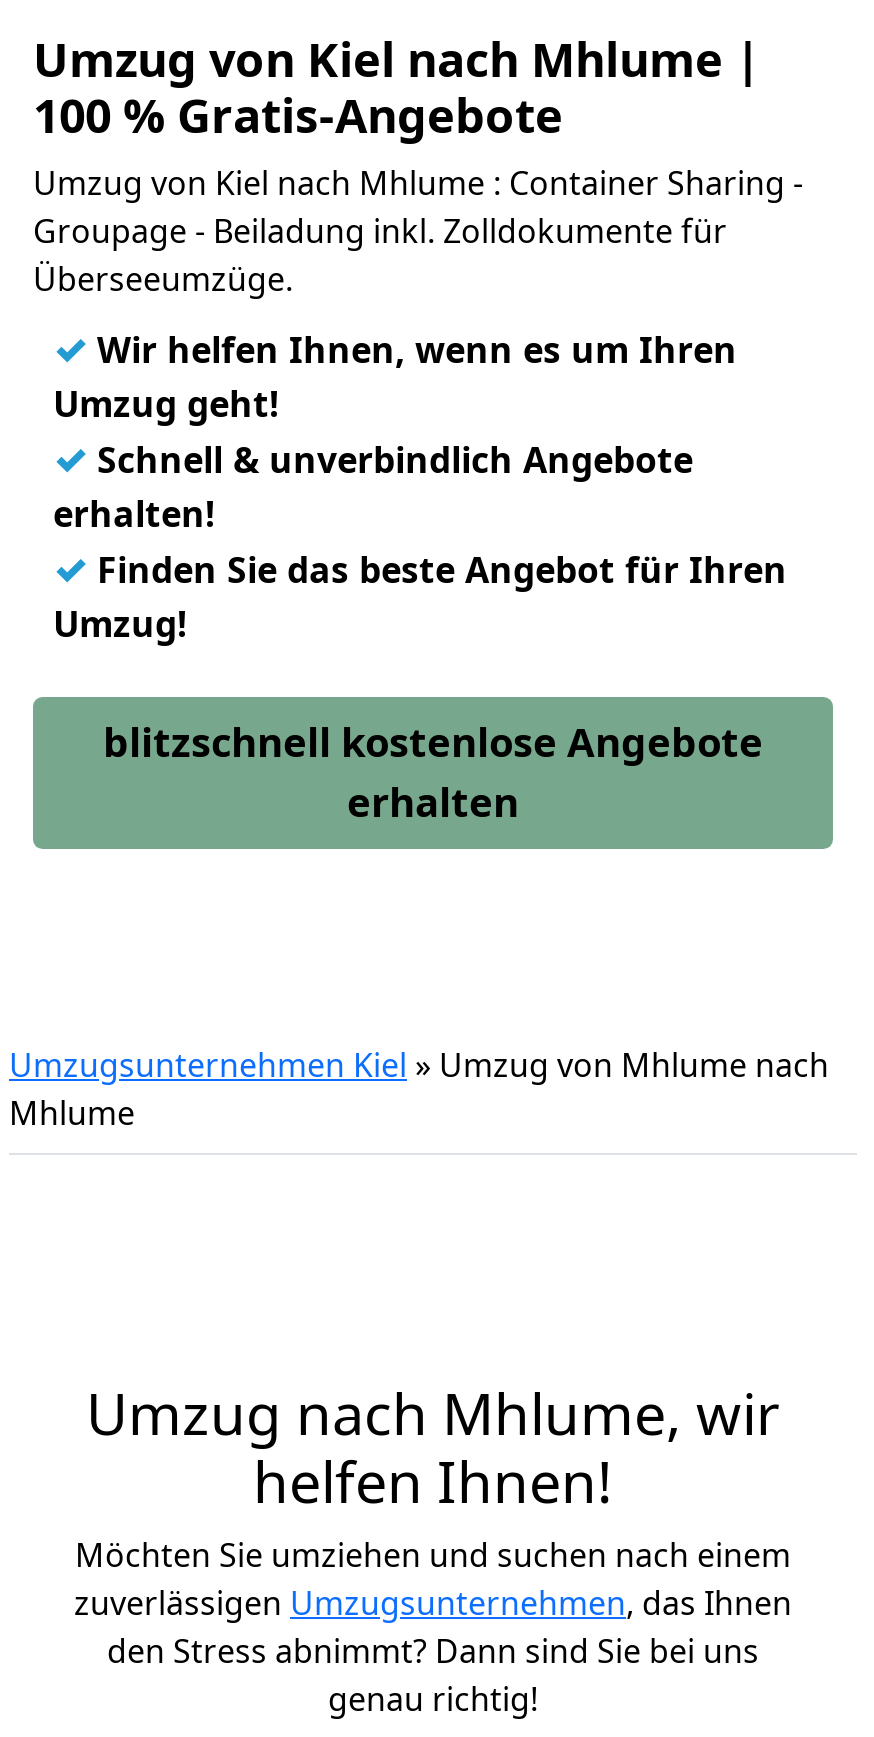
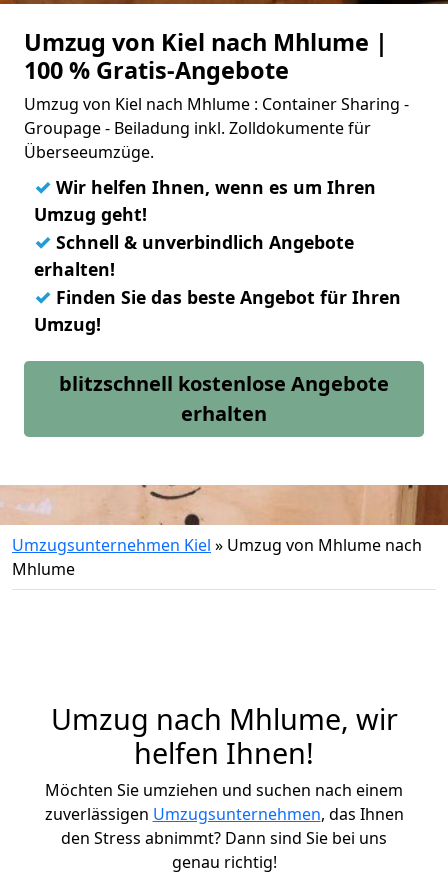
none -> [3,484,445,526] [image]

